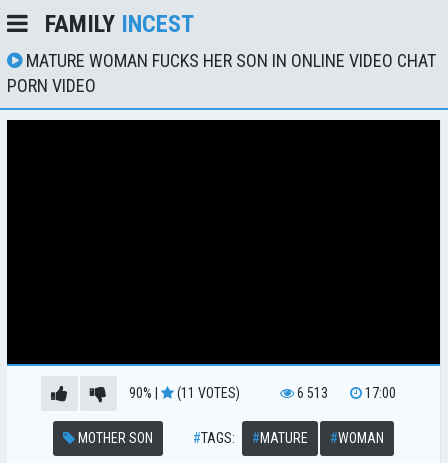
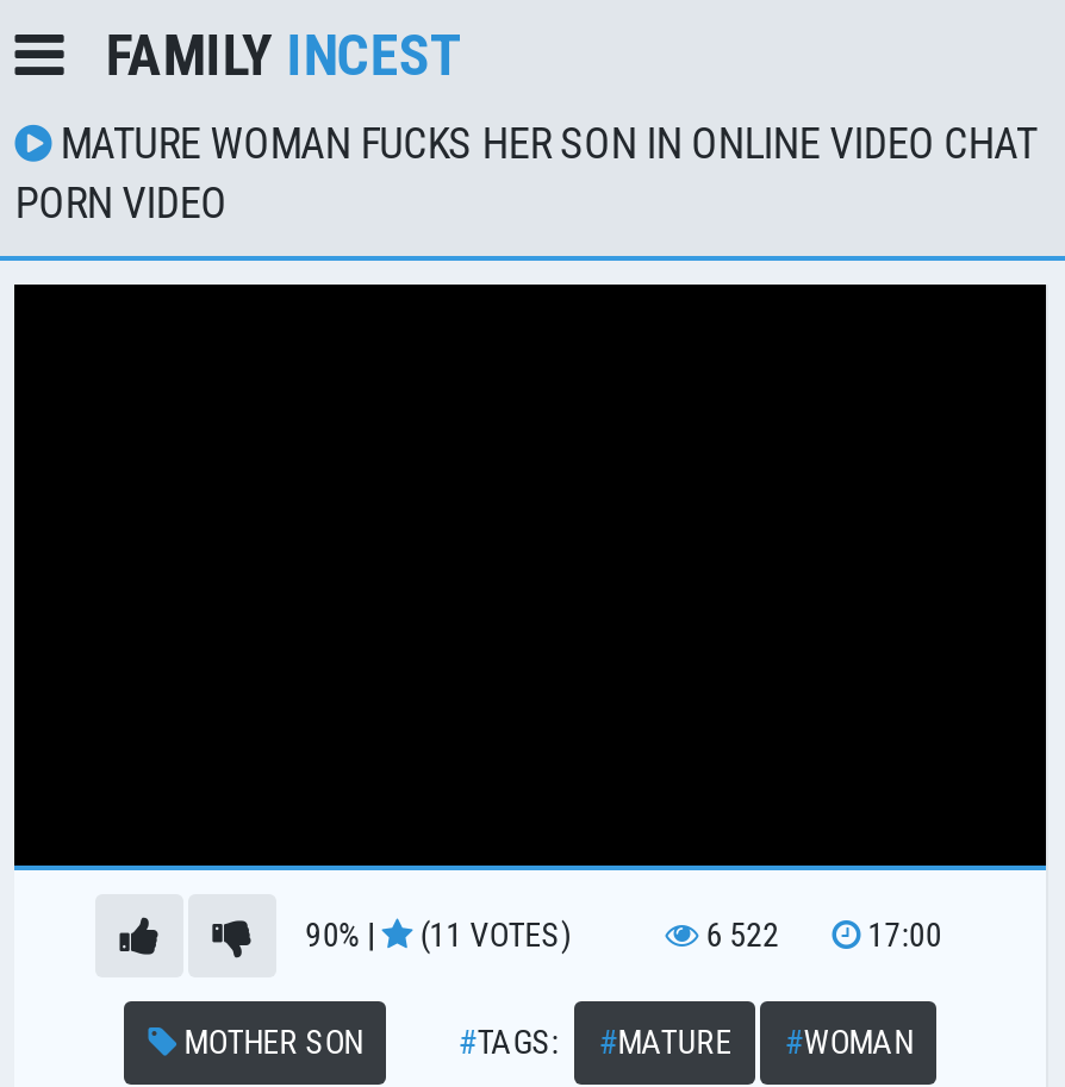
[297,385,328,401] 6 513 -> [706,915,780,953] 6 522

